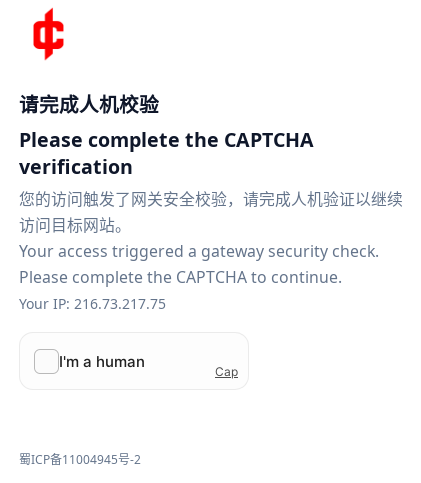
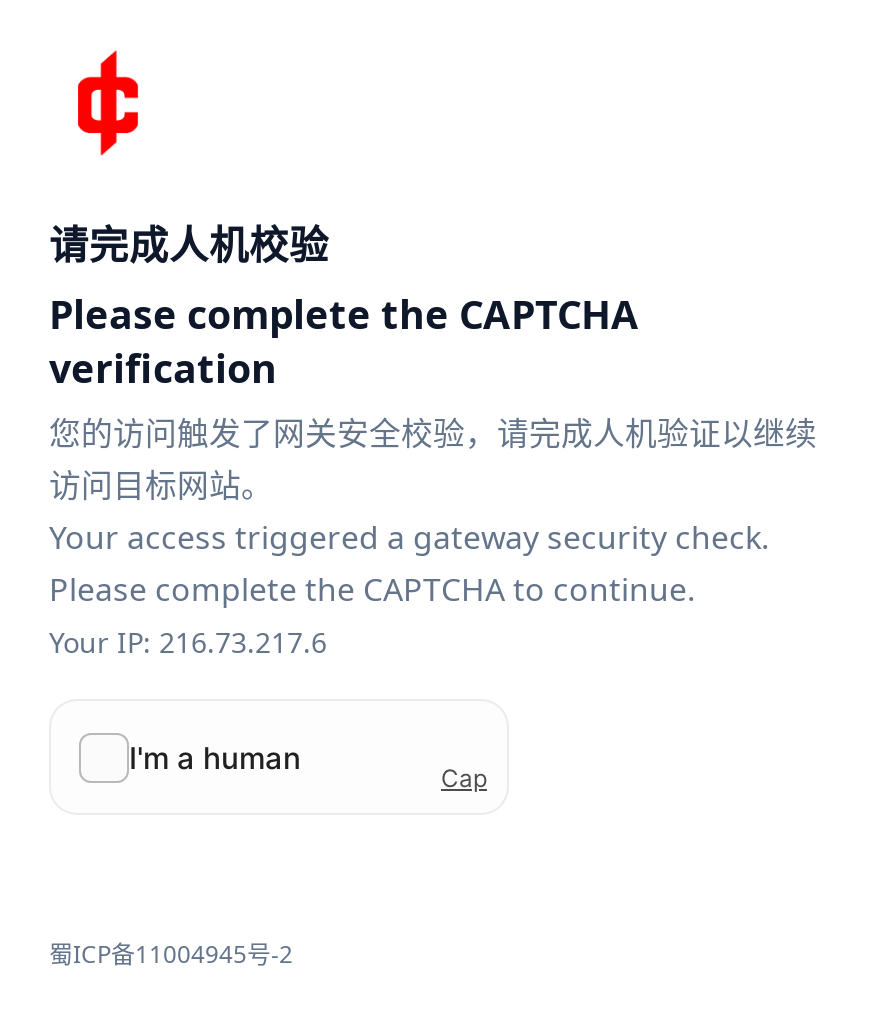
[19,294,166,313] Your IP: 216.73.217.75 -> [49,623,327,661] Your IP: 216.73.217.6

